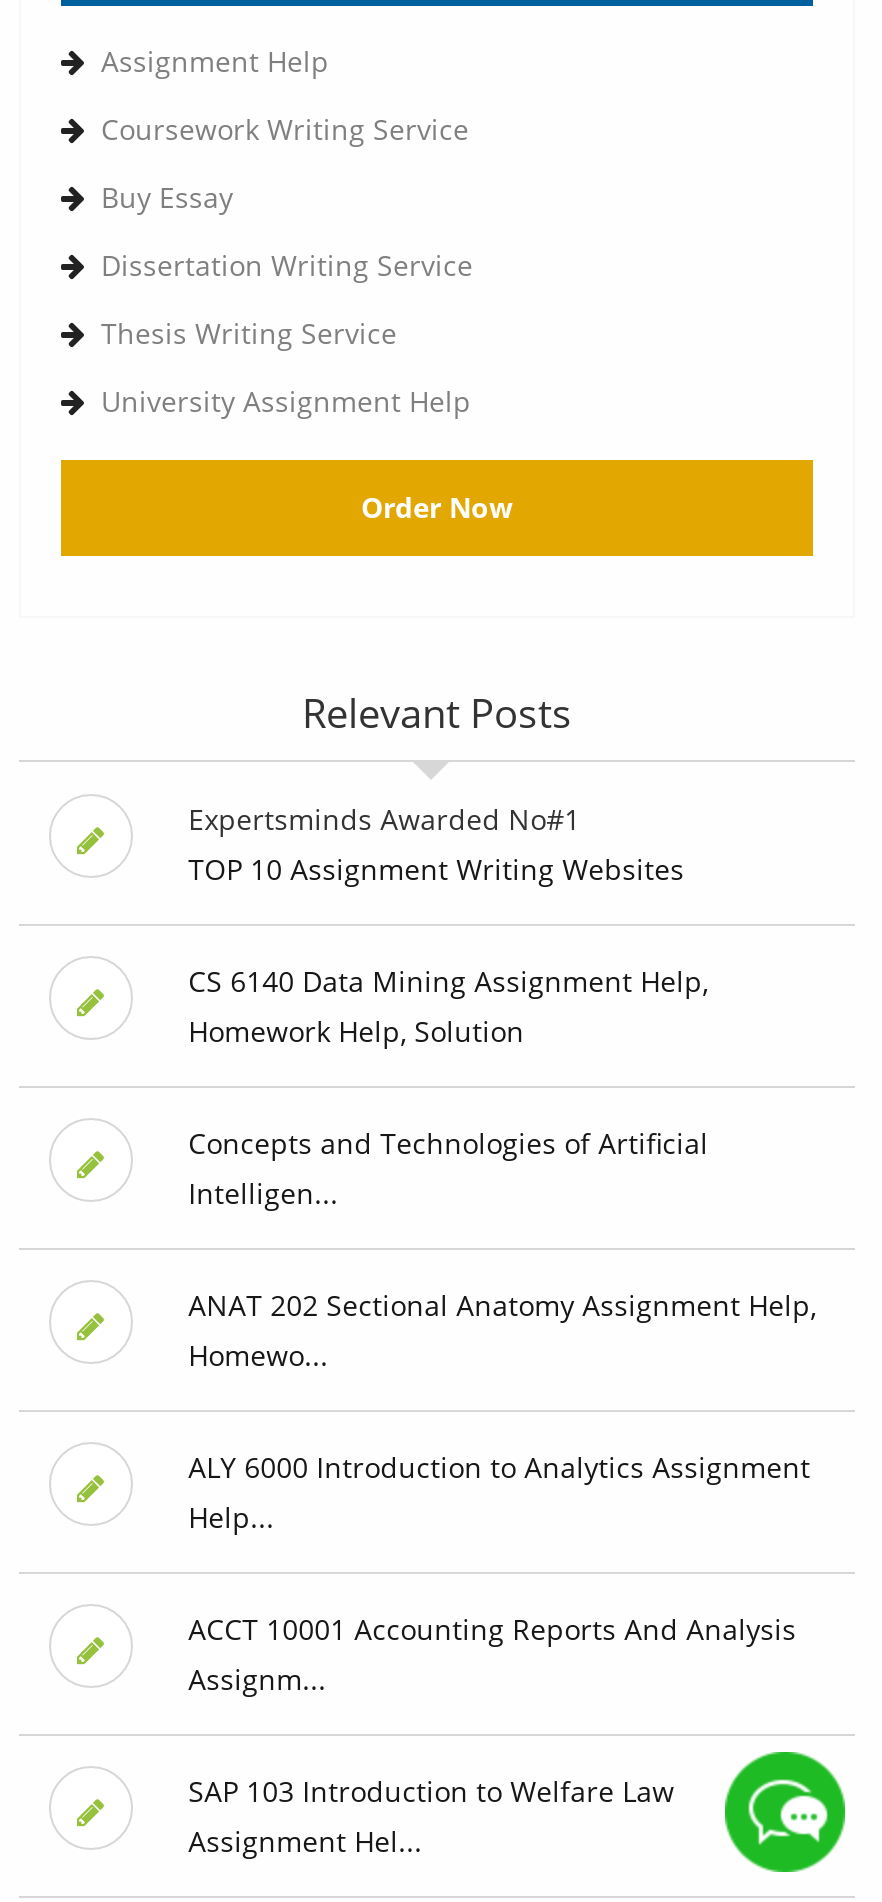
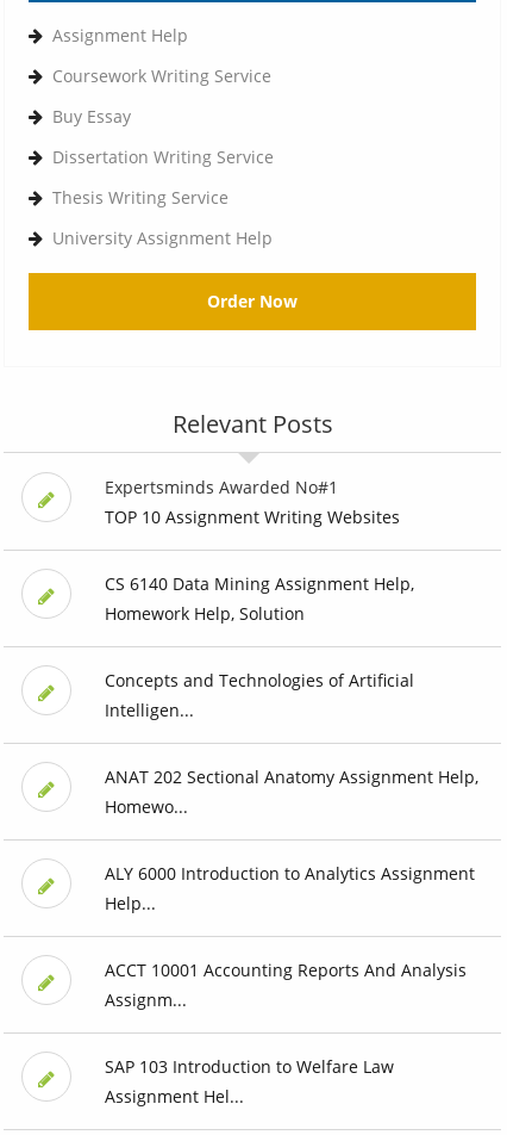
[723,1750,847,1874] [image] -> none

